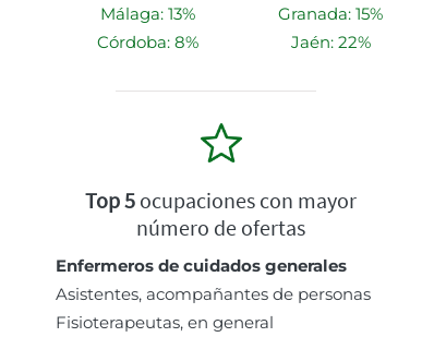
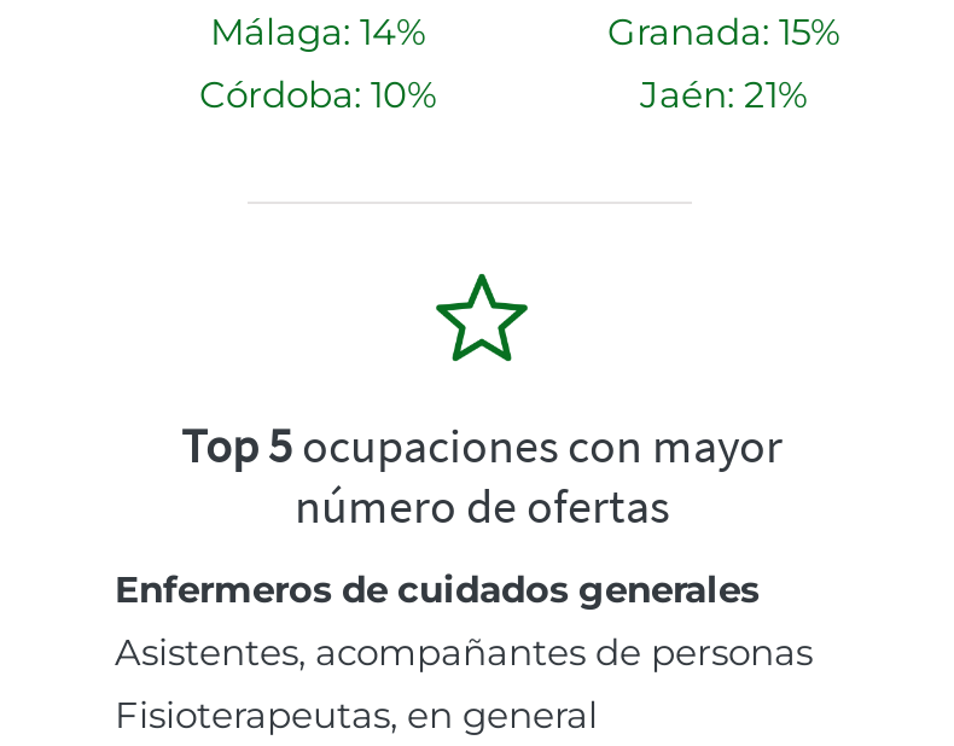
[100,3,195,24] Málaga: 13% -> [210,8,425,54] Málaga: 14%
[97,32,198,53] Córdoba: 8% -> [199,70,436,116] Córdoba: 10%
[291,32,370,53] Jaén: 22% -> [640,70,807,116] Jaén: 21%

